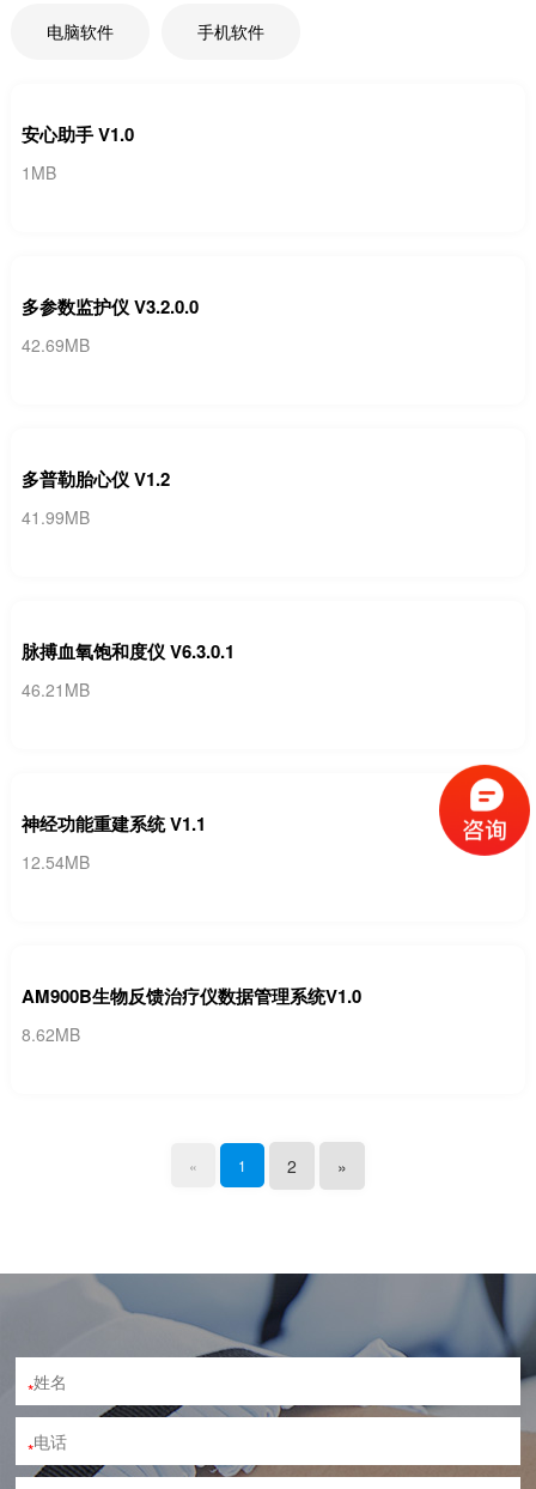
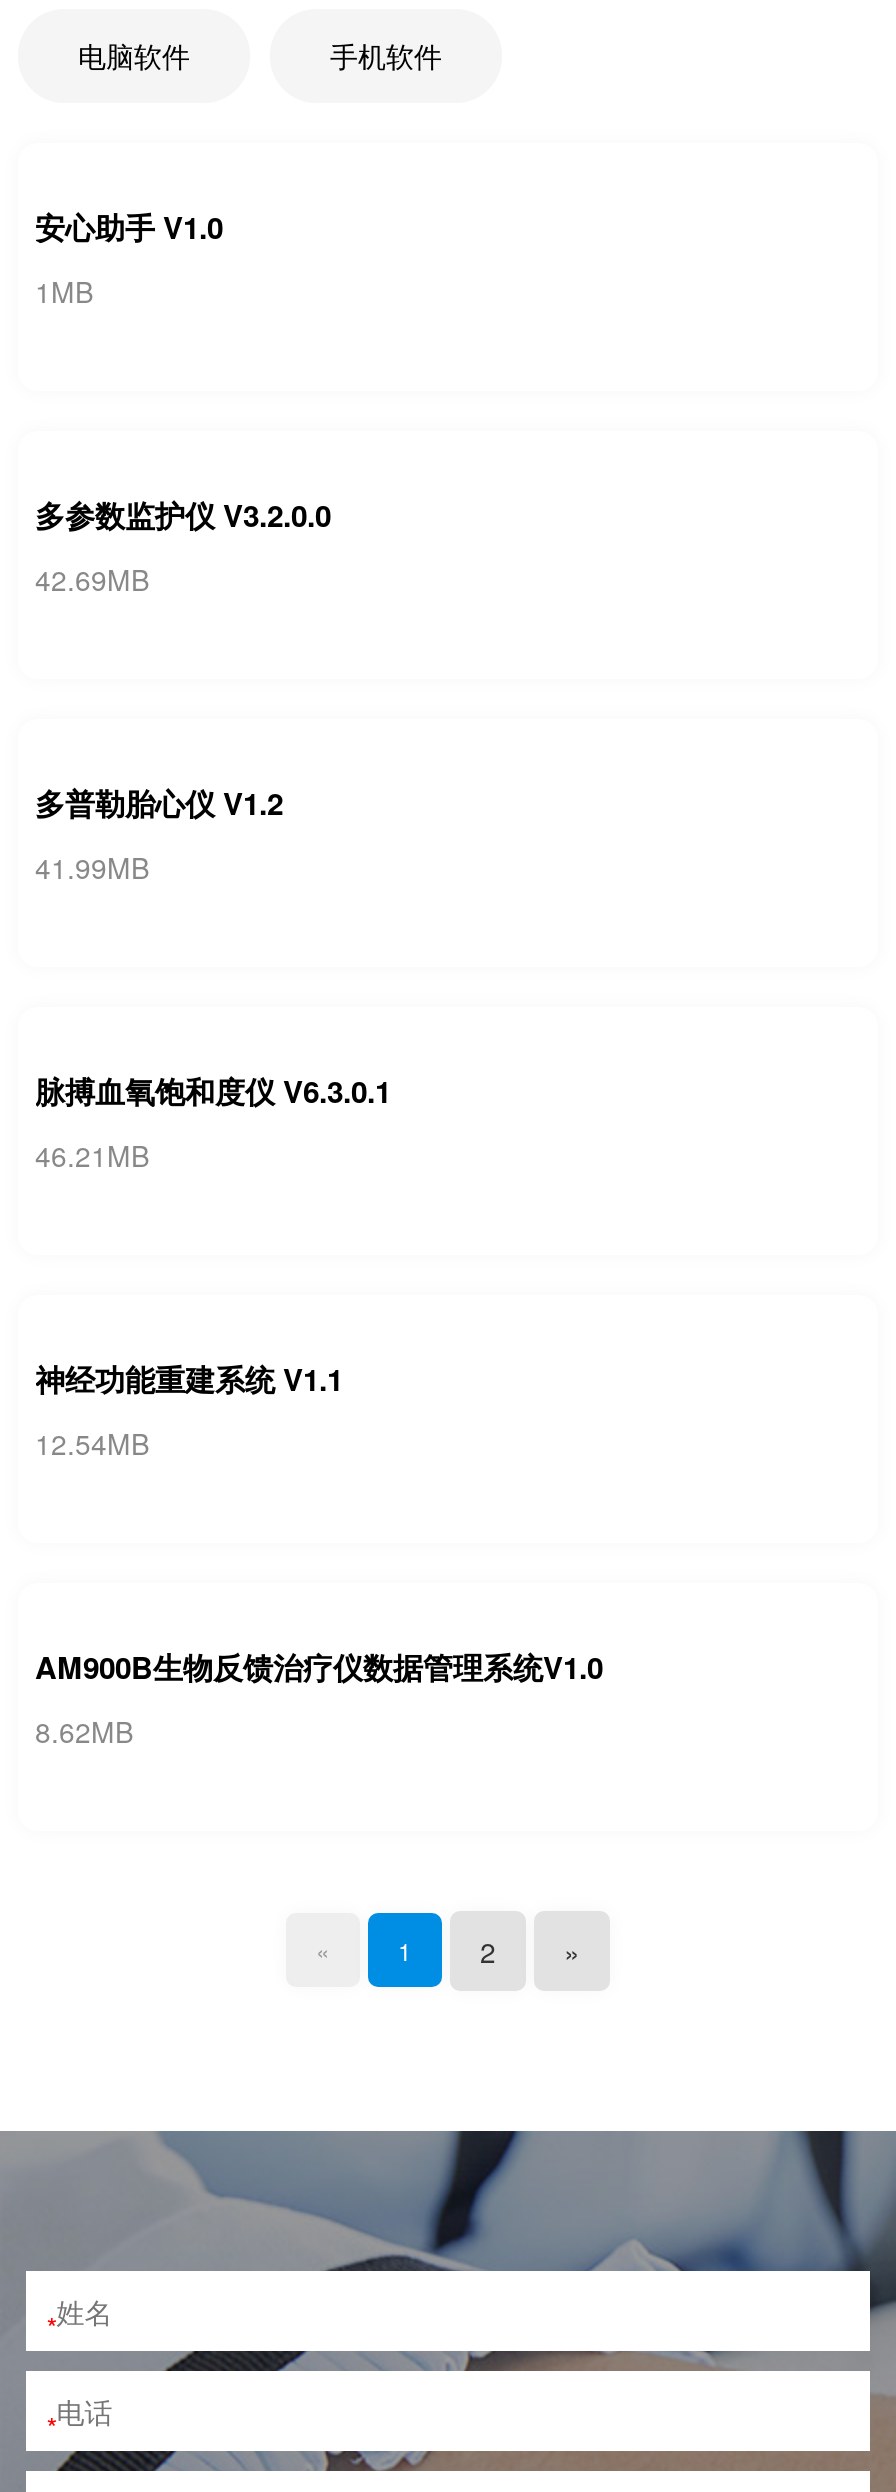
[438,764,531,857] [image] -> none

